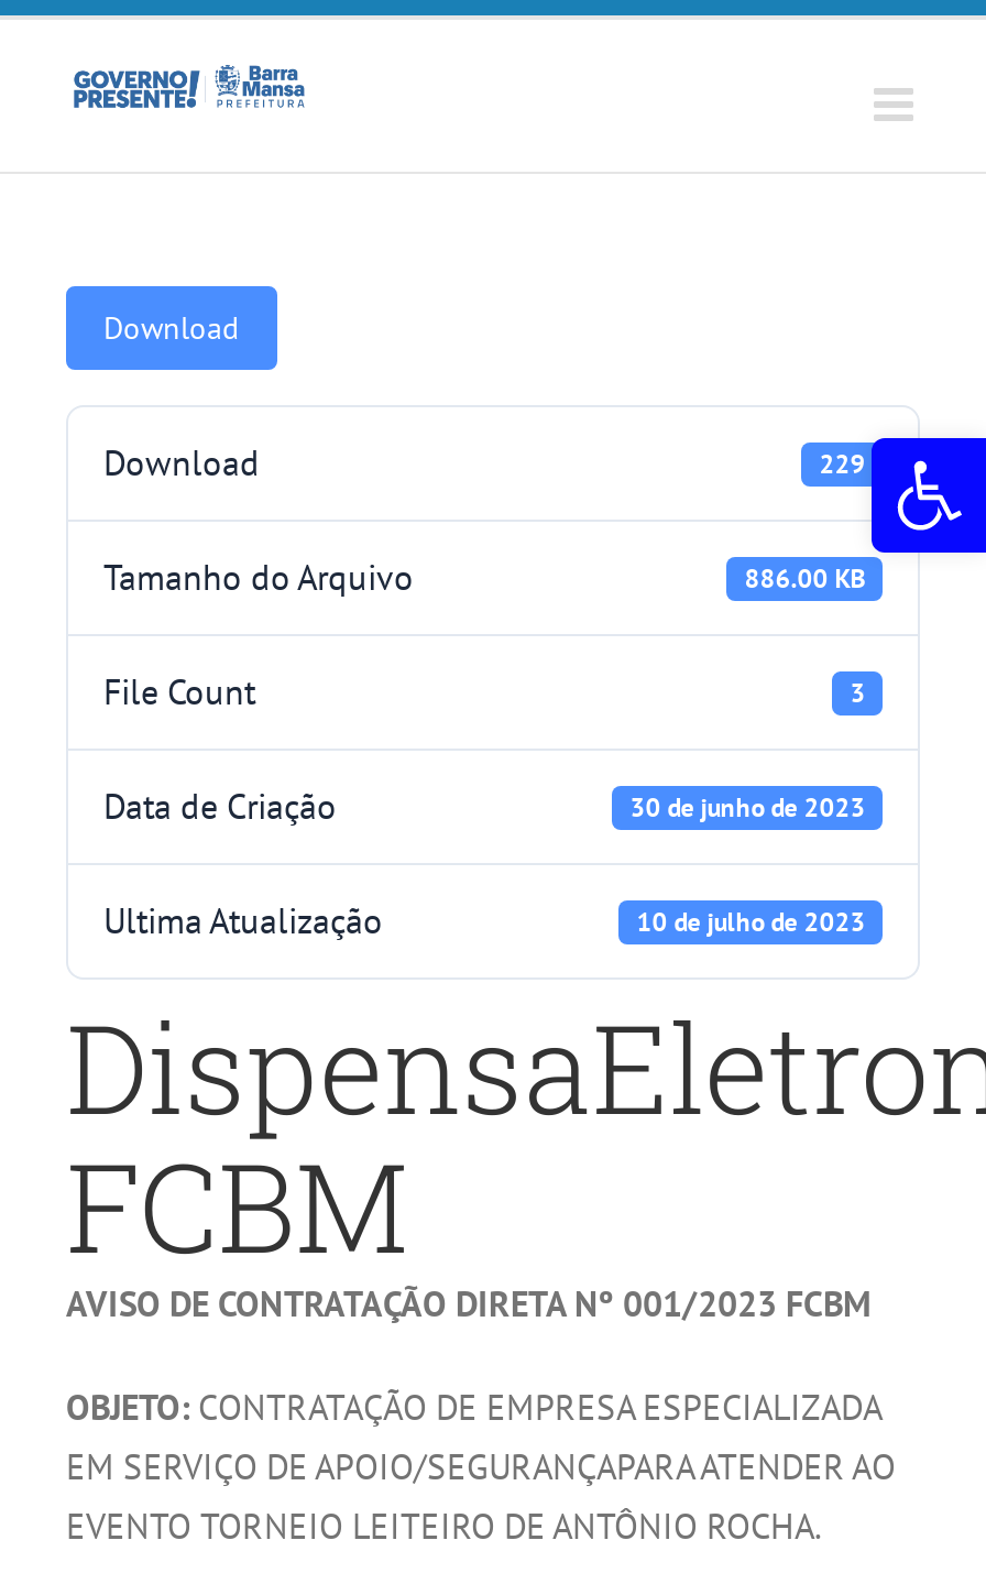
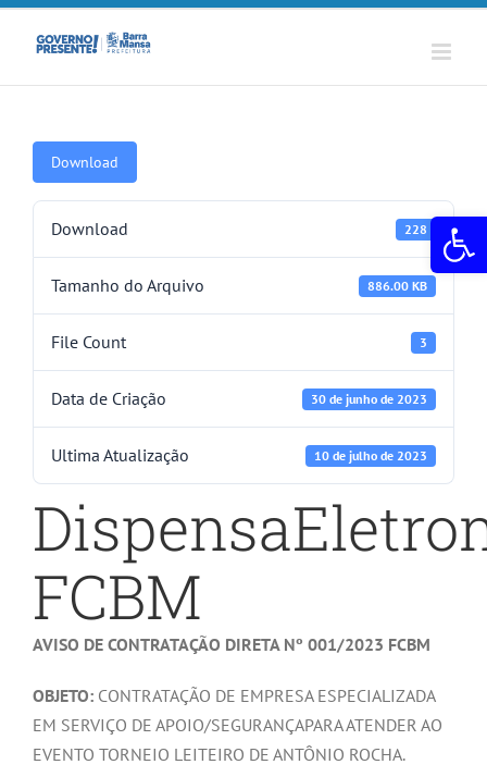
[819,447,865,480] 229 -> [405,221,427,237] 228

